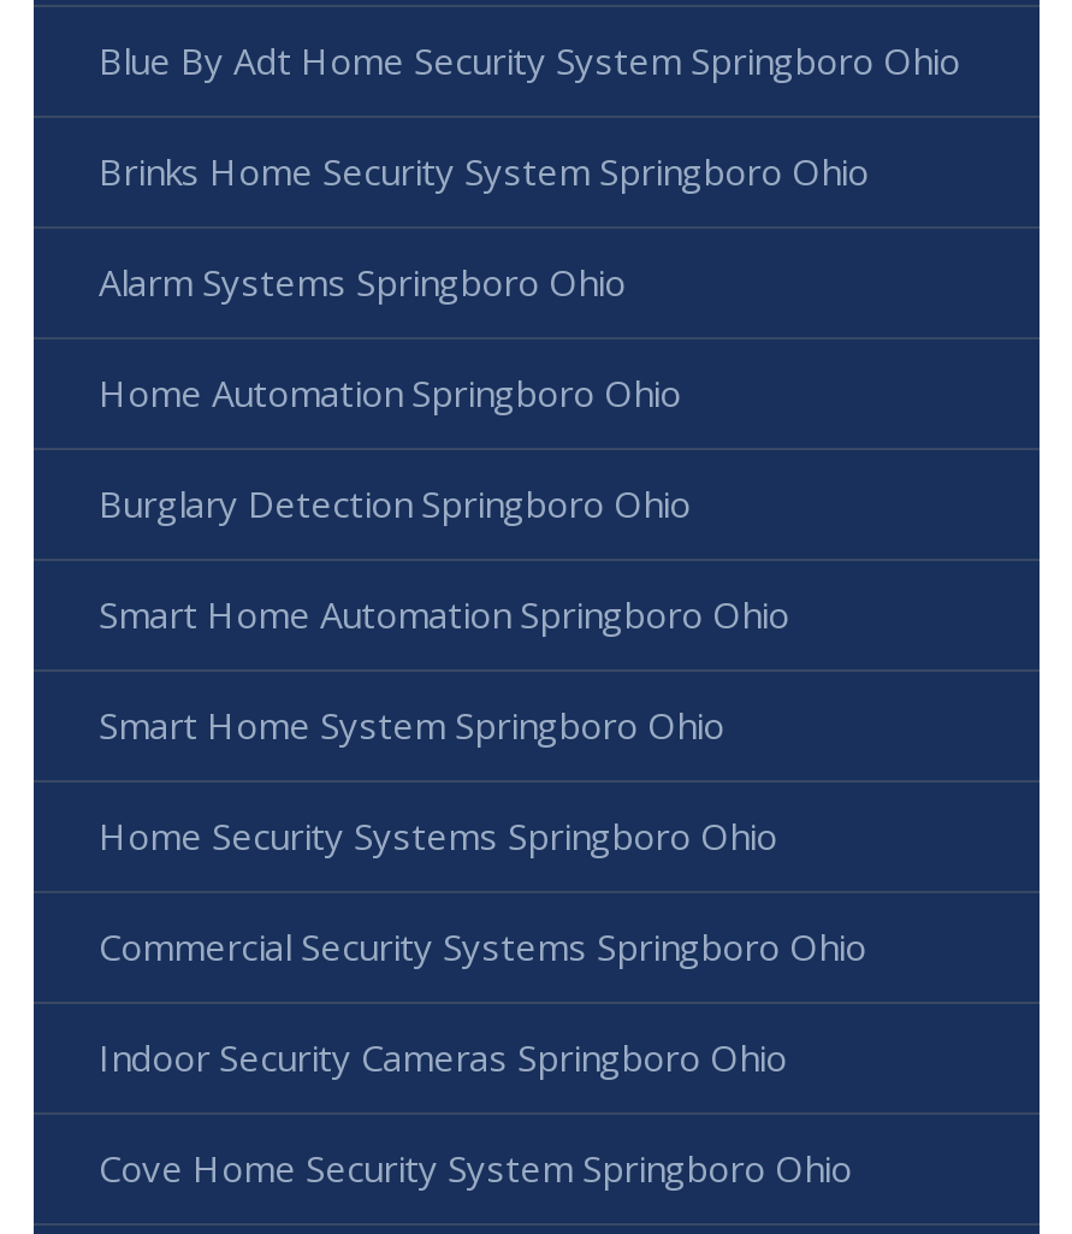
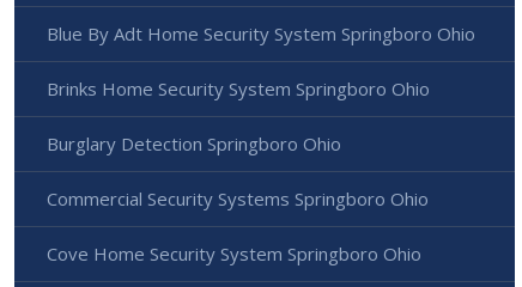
[99,258,681,417] Alarm Systems Springboro Ohio | Home Automation Springboro Ohio -> none
[99,590,789,860] Smart Home Automation Springboro Ohio | Smart Home System Springboro Ohio | Home Security Systems Springboro Ohio -> none
[99,1033,787,1082] Indoor Security Cameras Springboro Ohio -> none

